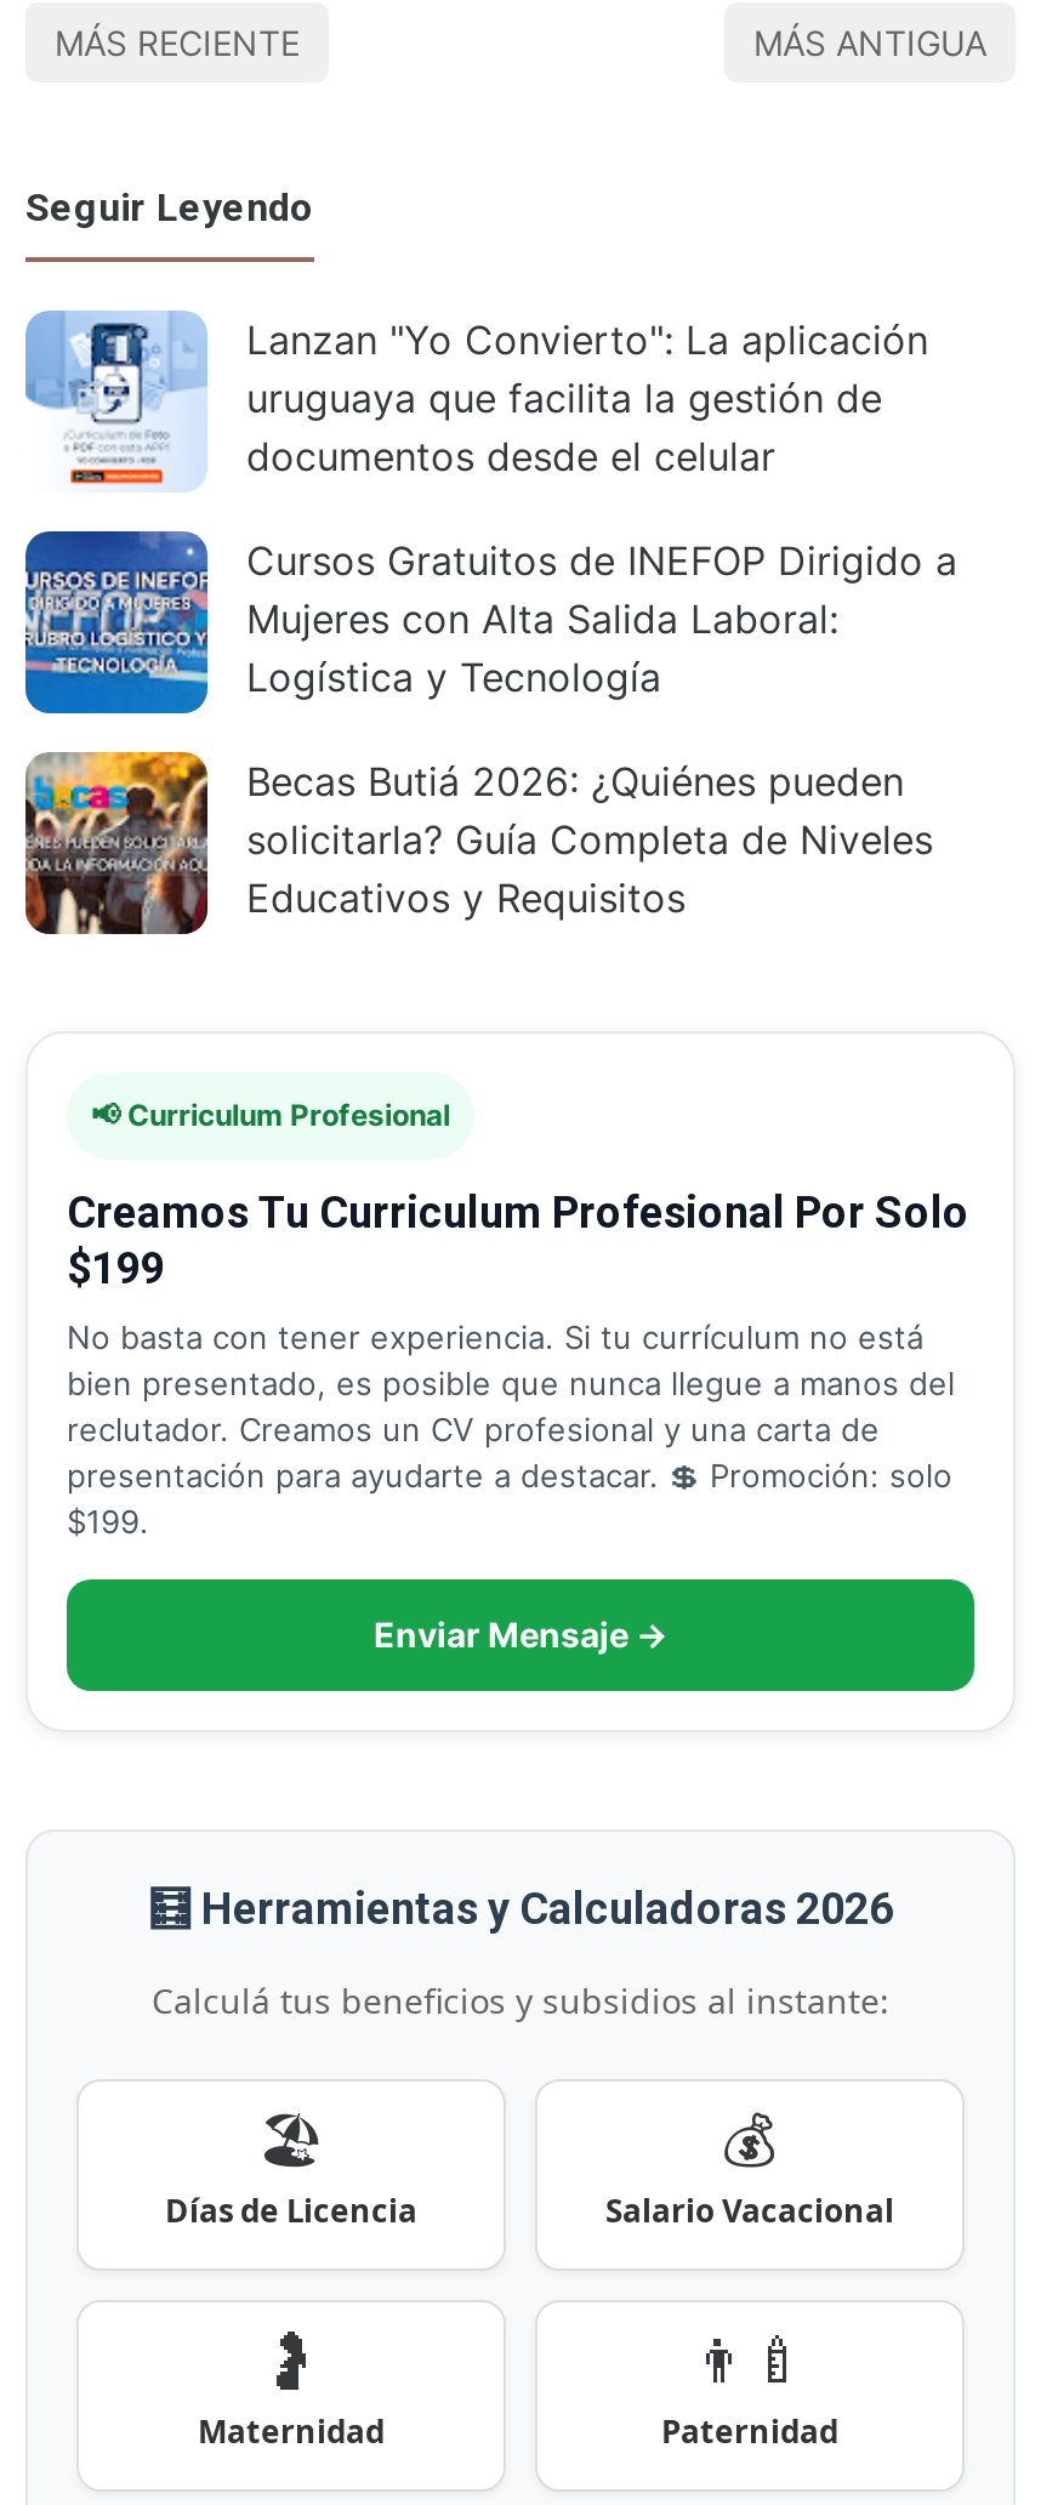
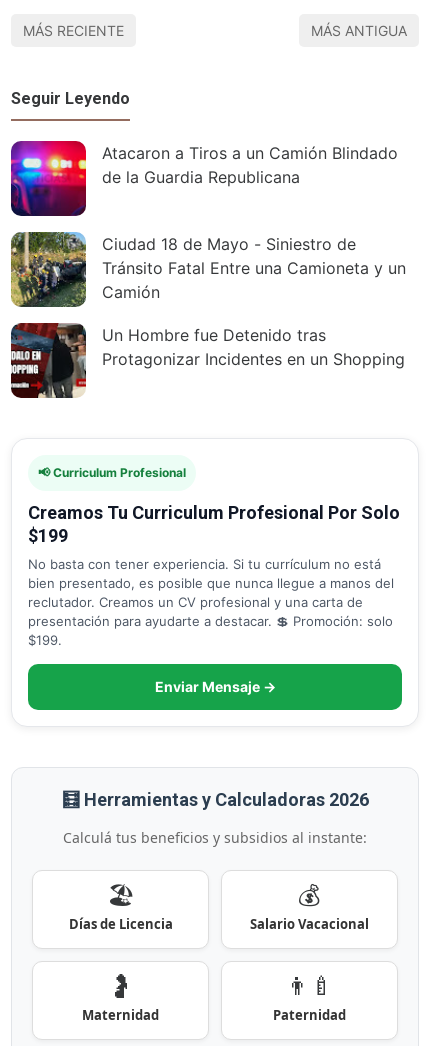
[23,311,928,493] [image] | Lanzan "Yo Convierto": La aplicación | uruguaya que facilita la gestión de | documentos desde el celular -> [10,140,398,217] [image] | Atacaron a Tiros a un Camión Blindado | de la Guardia Republicana
[23,529,957,716] [image] | Cursos Gratuitos de INEFOP Dirigido a | Mujeres con Alta Salida Laboral: | Logística y Tecnología -> [10,231,406,308] [image] | Ciudad 18 de Mayo - Siniestro de | Tránsito Fatal Entre una Camioneta y un | Camión
[23,750,933,936] [image] | Becas Butiá 2026: ¿Quiénes pueden | solicitarla? Guía Completa de Niveles | Educativos y Requisitos -> [10,322,405,399] [image] | Un Hombre fue Detenido tras | Protagonizar Incidentes en un Shopping

